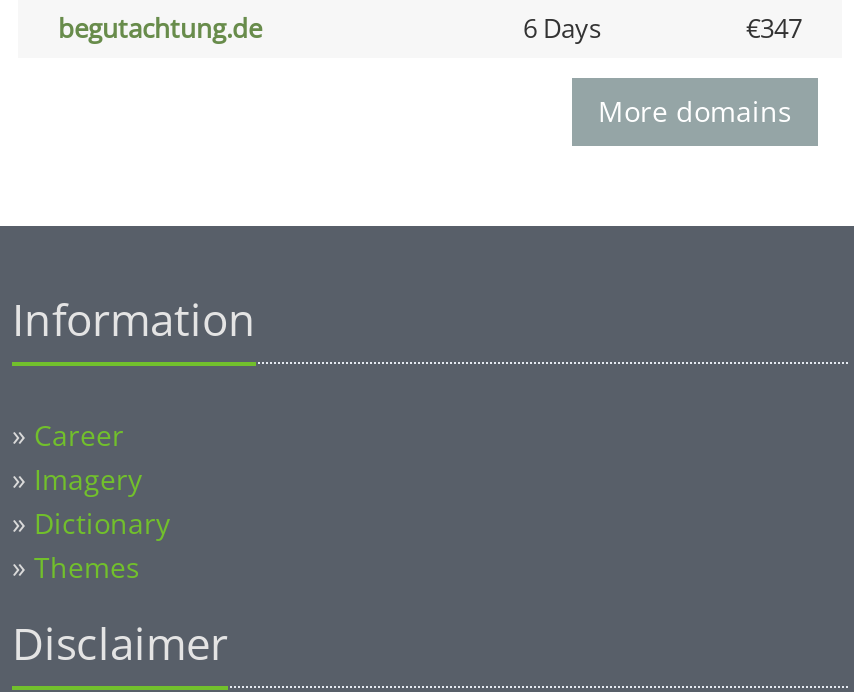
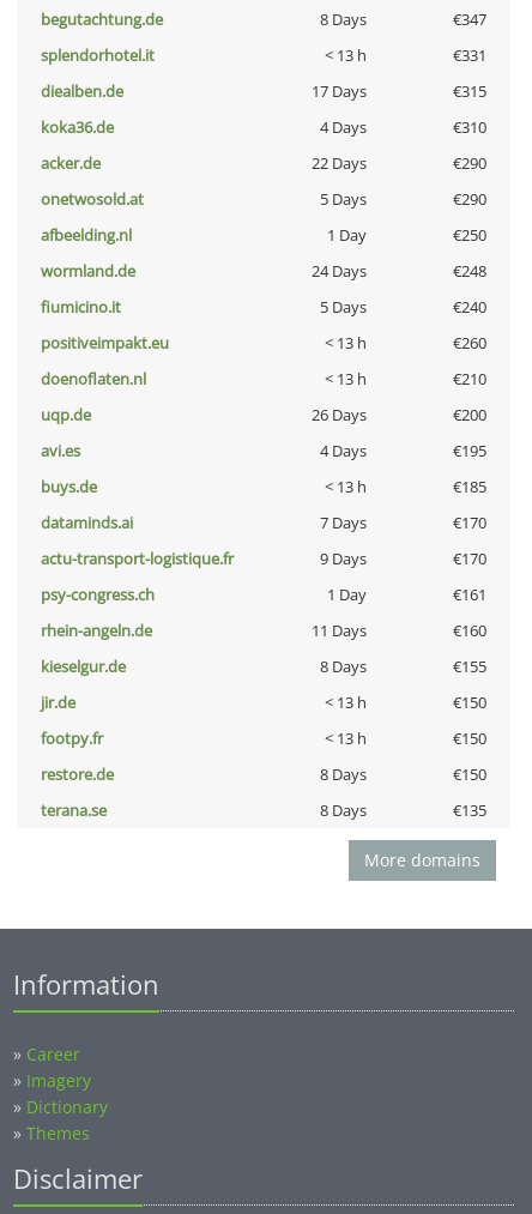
[523,10,601,46] 6 Days -> [319,8,366,30] 8 Days
none -> [41,44,486,821] splendorhotel.it | < 13 h | €331 | diealben.de | 17 Days | €315 | koka36.de | 4 Days | €310 | acker.de | 22 Days | €290 | onetwosold.at | 5 Days | €290 | afbeelding.nl | 1 Day | €250 | wormland.de | 24 Days | €248 | fiumicino.it | 5 Days | €240 | positiveimpakt.eu | < 13 h | €260 | doenoflaten.nl | < 13 h | €210 | uqp.de | 26 Days | €200 | avi.es | 4 Days | €195 | buys.de | < 13 h | €185 | dataminds.ai | 7 Days | €170 | actu-transport-logistique.fr | 9 Days | €170 | psy-congress.ch | 1 Day | €161 | rhein-angeln.de | 11 Days | €160 | kieselgur.de | 8 Days | €155 | jir.de | < 13 h | €150 | footpy.fr | < 13 h | €150 | restore.de | 8 Days | €150 | terana.se | 8 Days | €135

